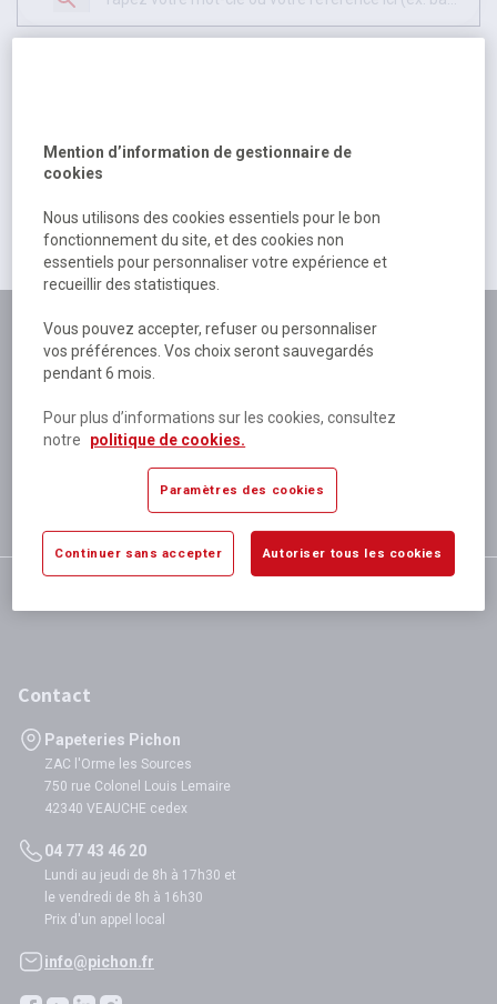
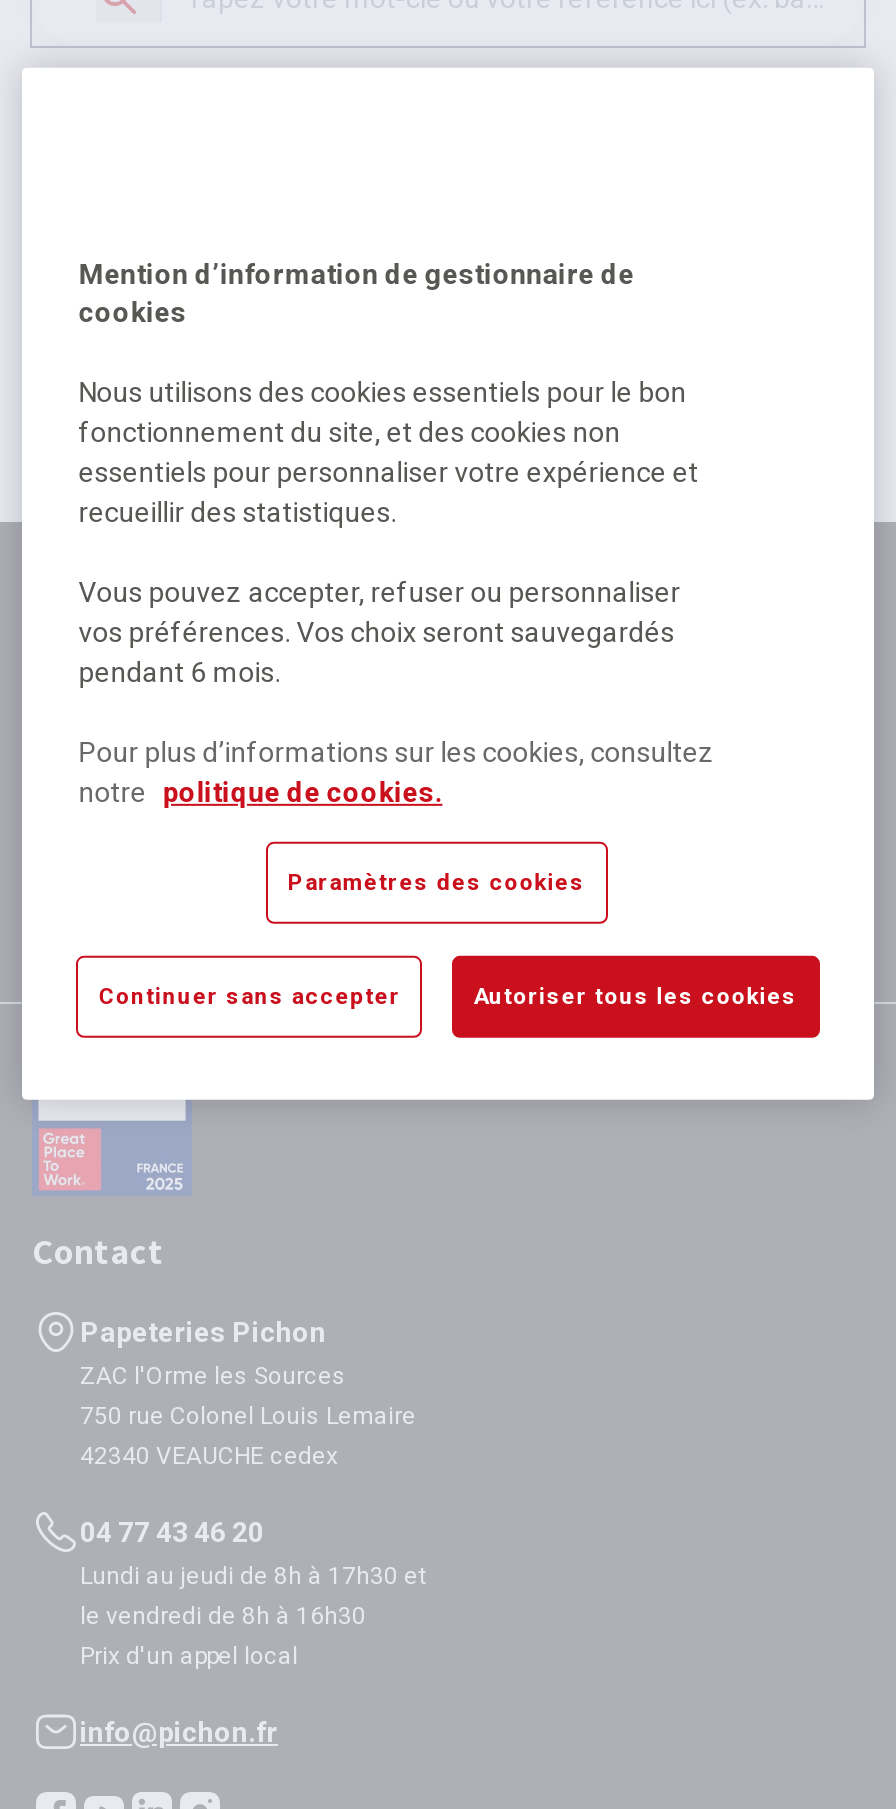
none -> [38,1102,186,1190] [image]

